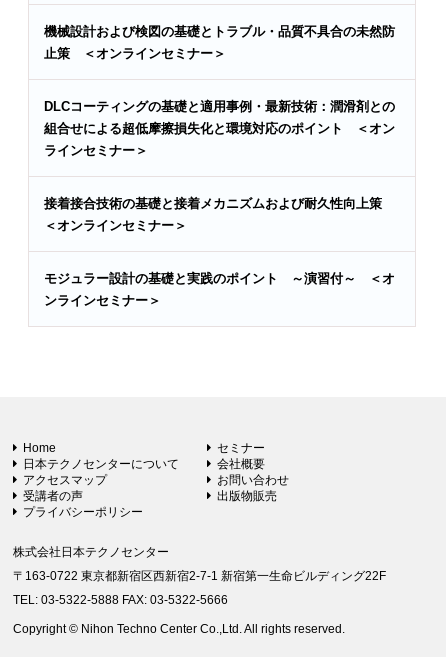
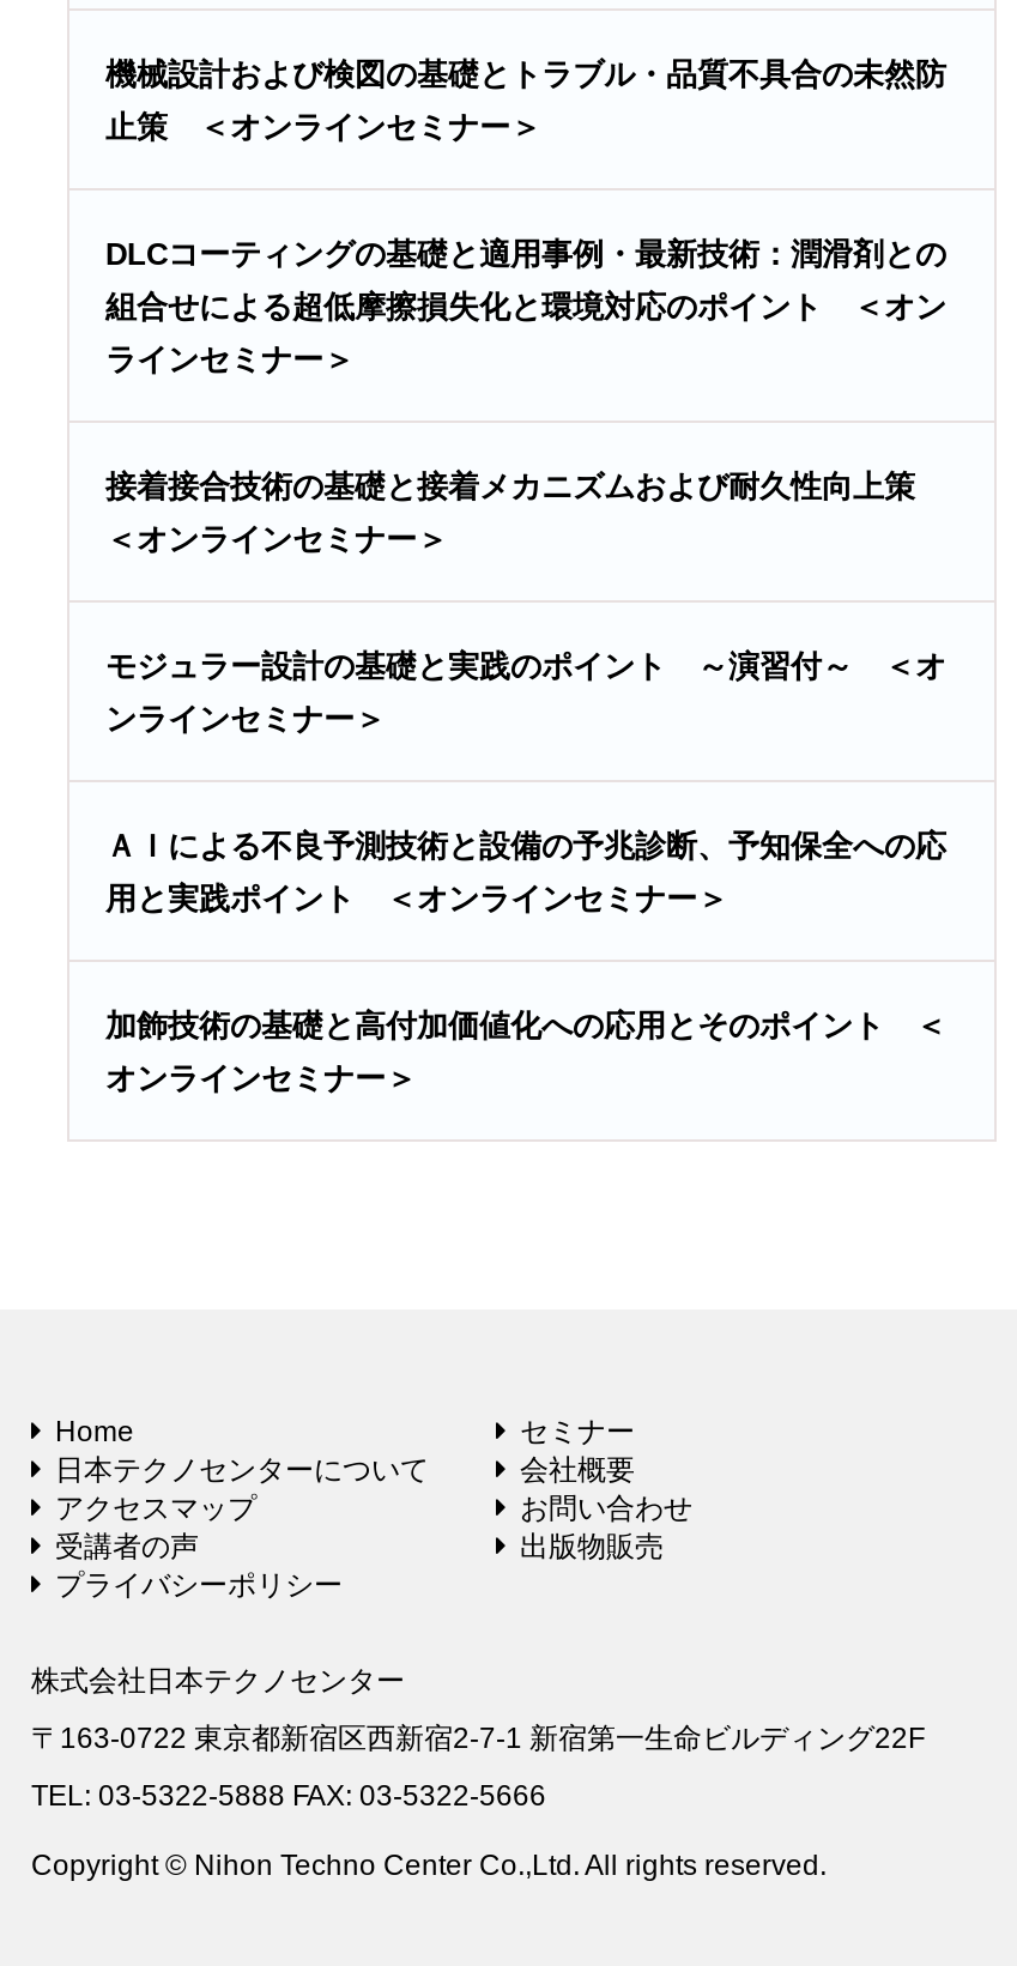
none -> [105,828,946,917] ＡＩによる不良予測技術と設備の予兆診断、予知保全への応 | 用と実践ポイント ＜オンラインセミナー＞
none -> [105,1008,946,1096] 加飾技術の基礎と高付加価値化への応用とそのポイント ＜ | オンラインセミナー＞

